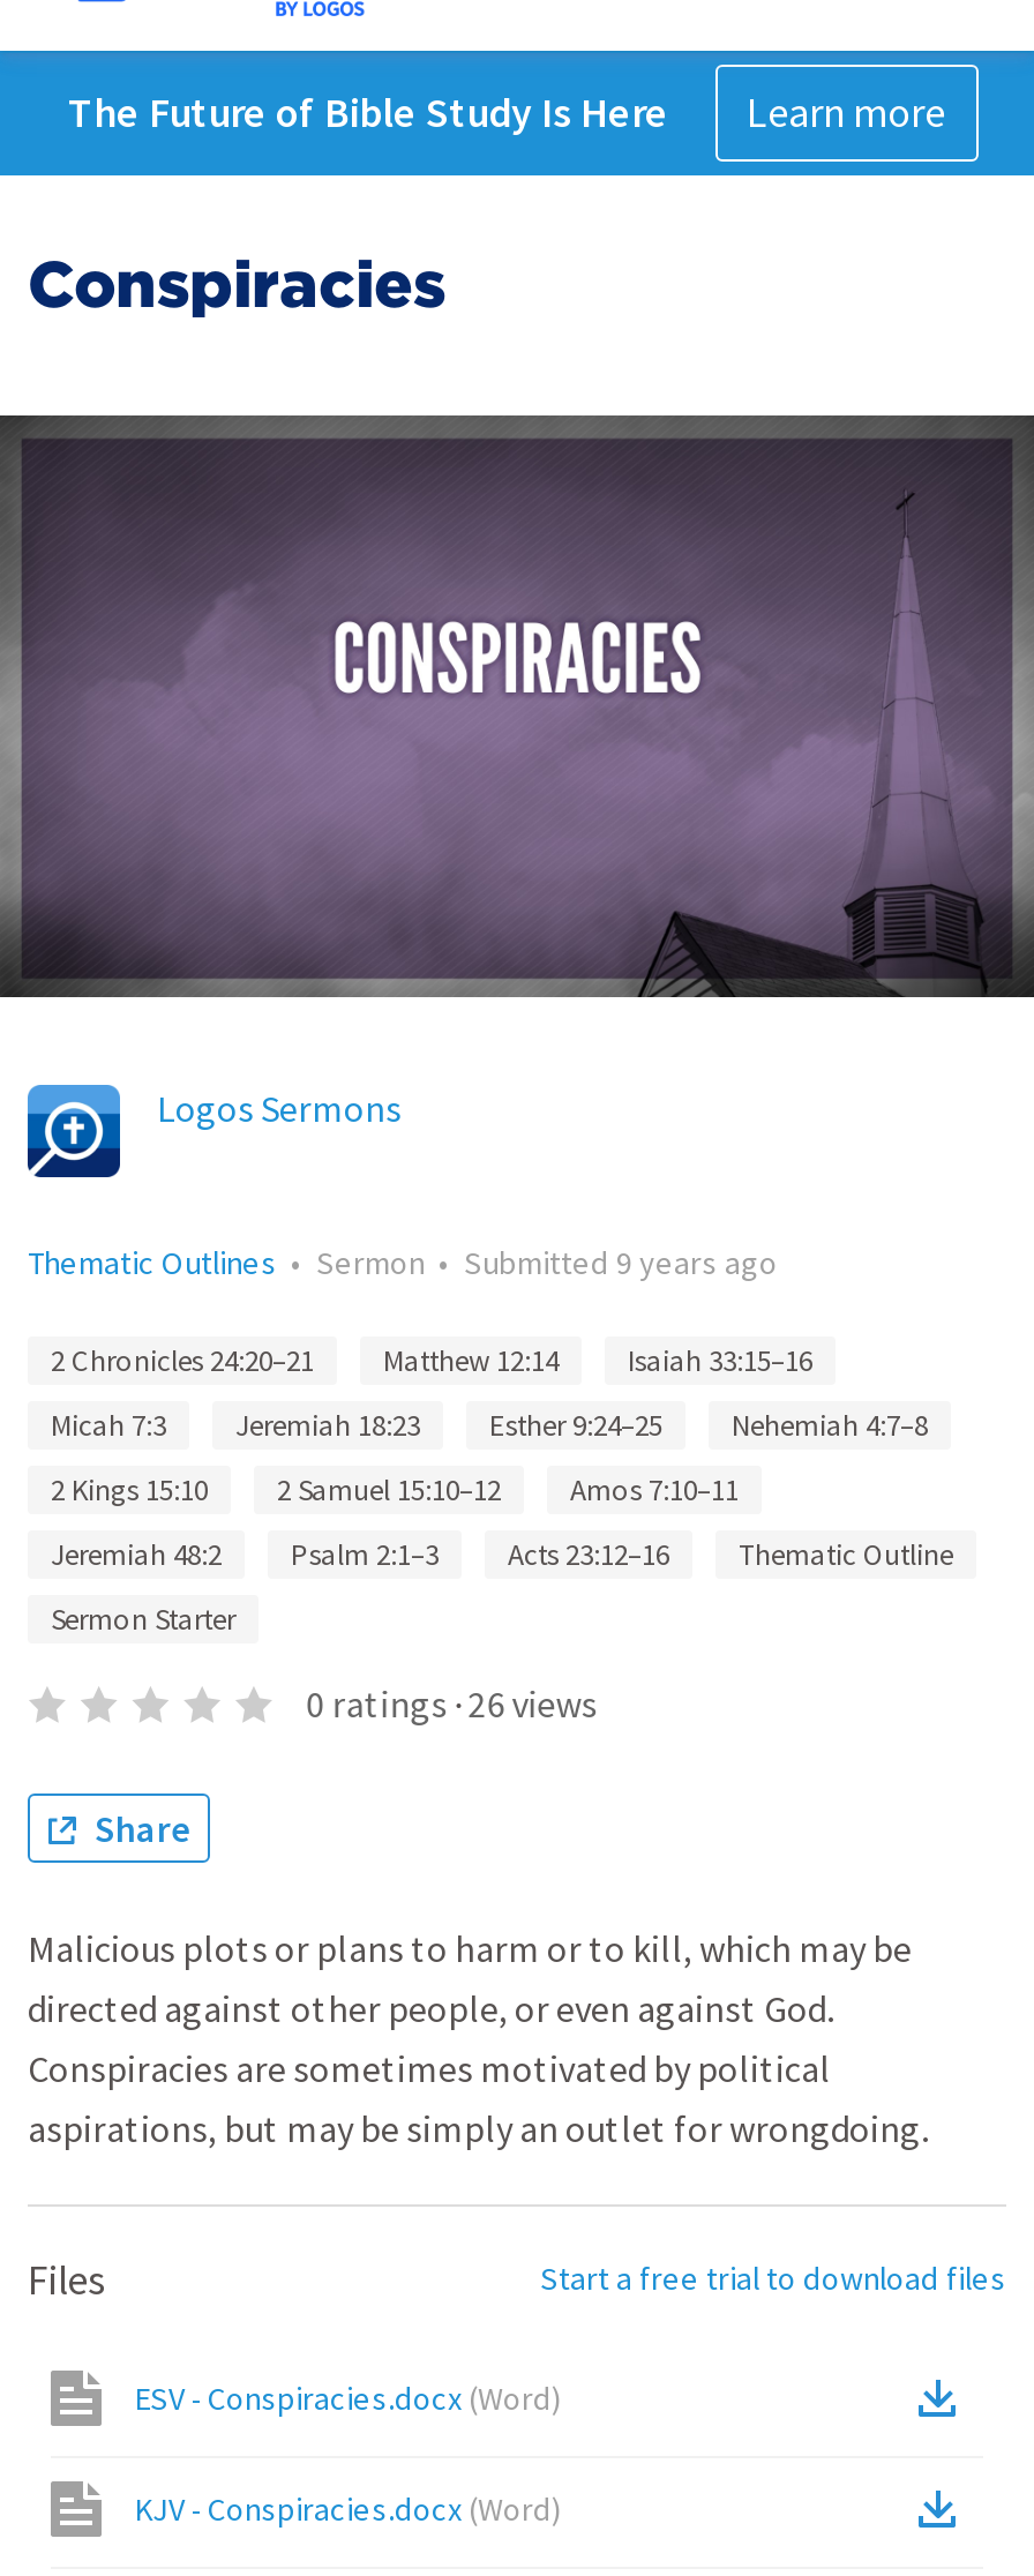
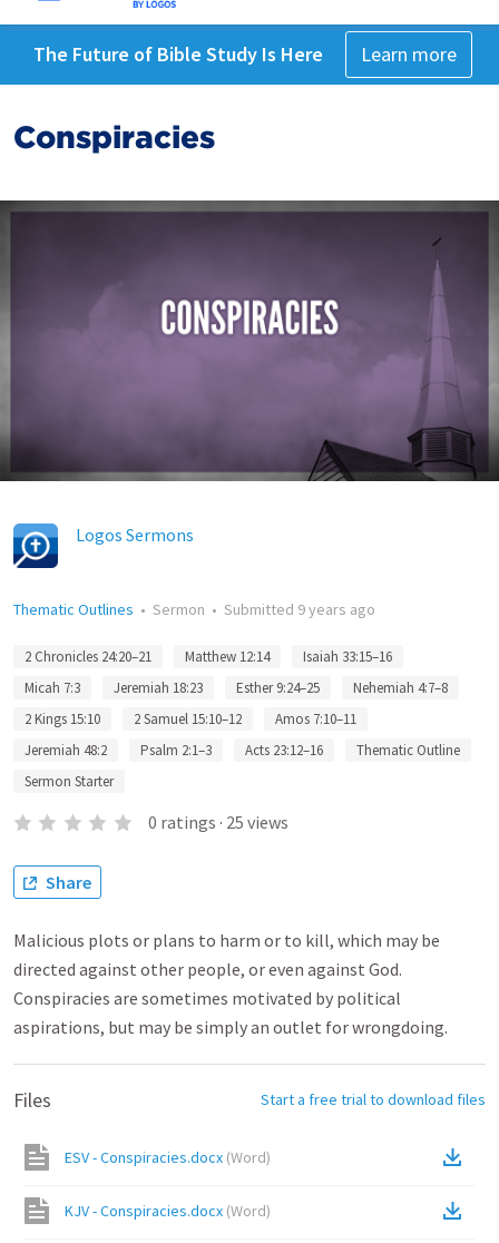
[306,1680,597,1727] 0 ratings · 26 views -> [148,811,288,833] 0 ratings · 25 views

